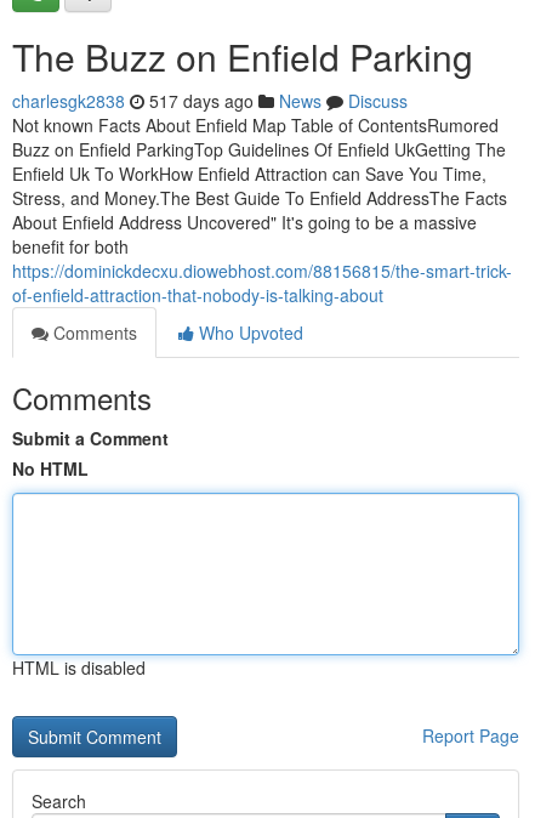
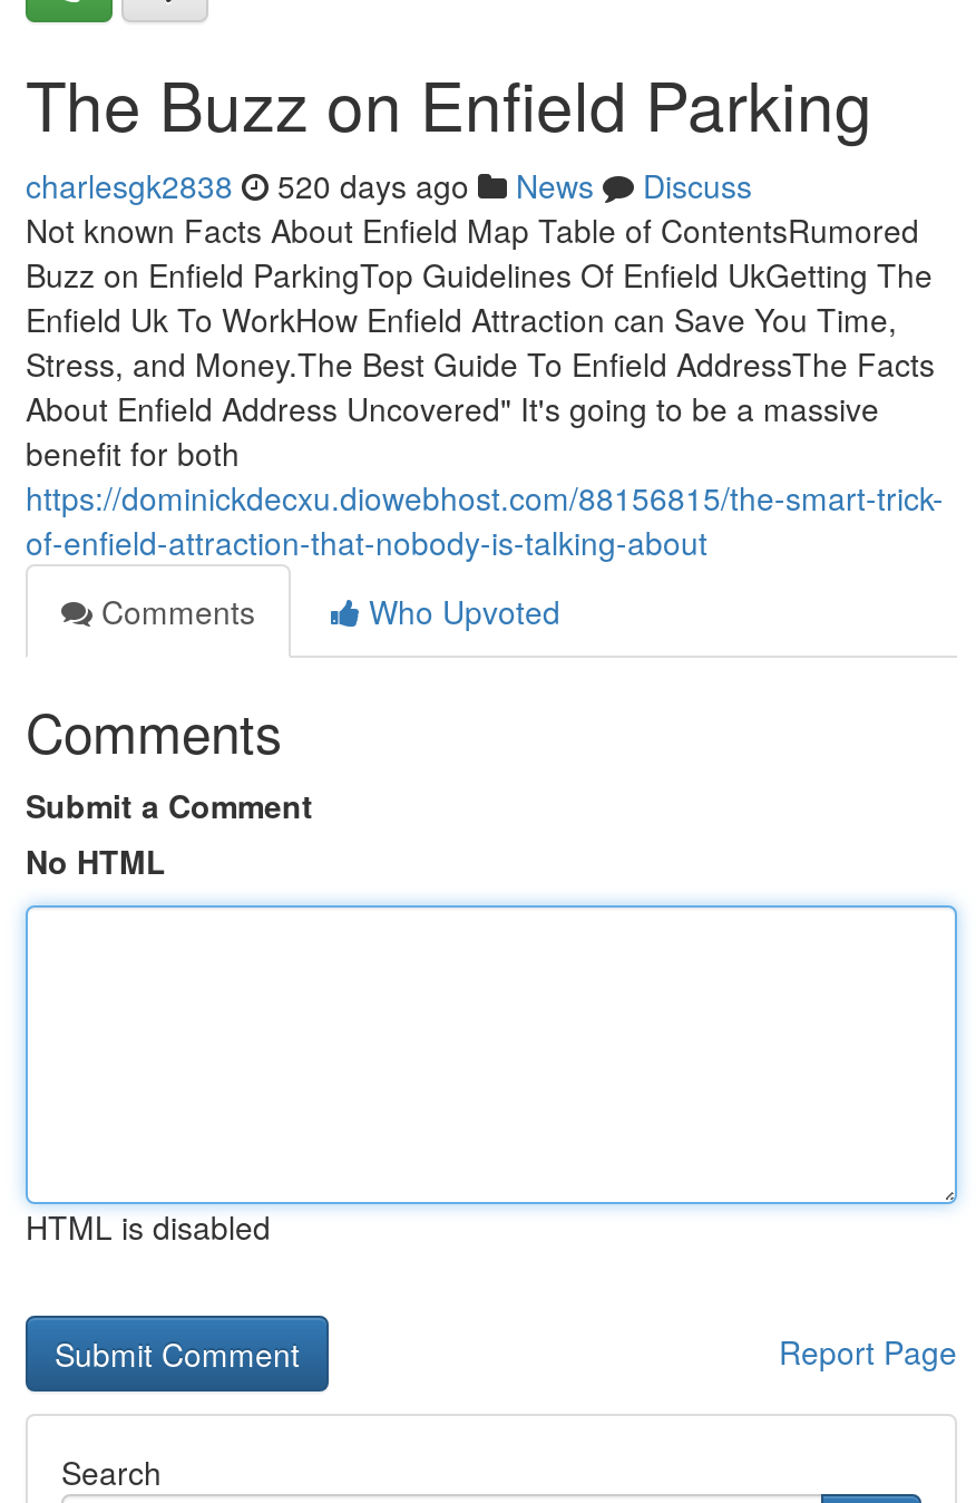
[12,89,408,113] charlesgk2838 517 days ago News Discuss -> [26,163,752,207] charlesgk2838 520 days ago News Discuss

